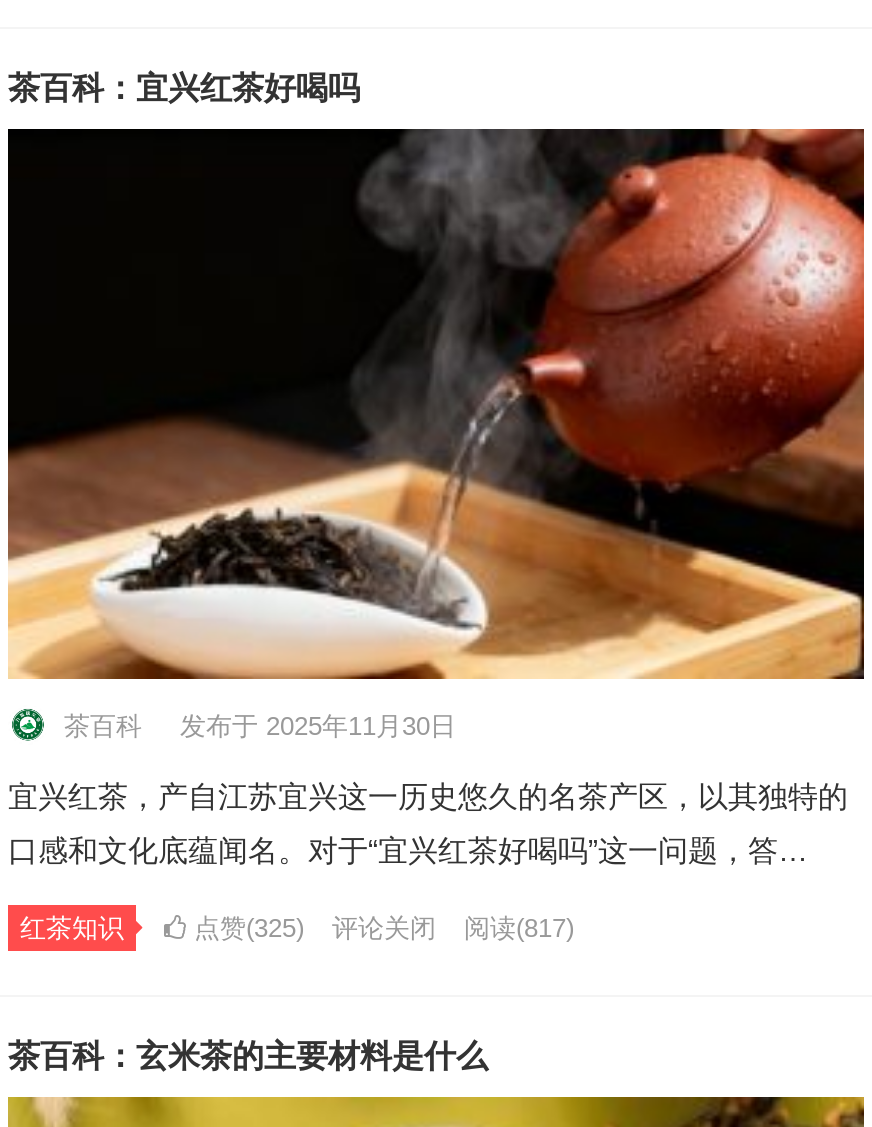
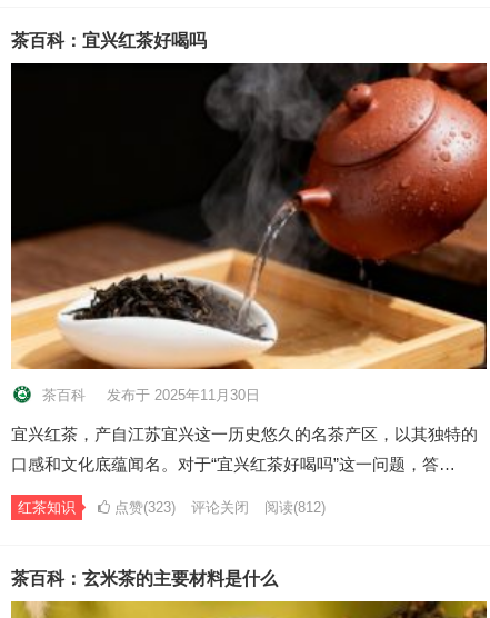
[186,912,304,942] 点赞(325) -> [110,499,176,515] 点赞(323)
[464,912,574,942] 阅读(817) -> [264,499,326,515] 阅读(812)

